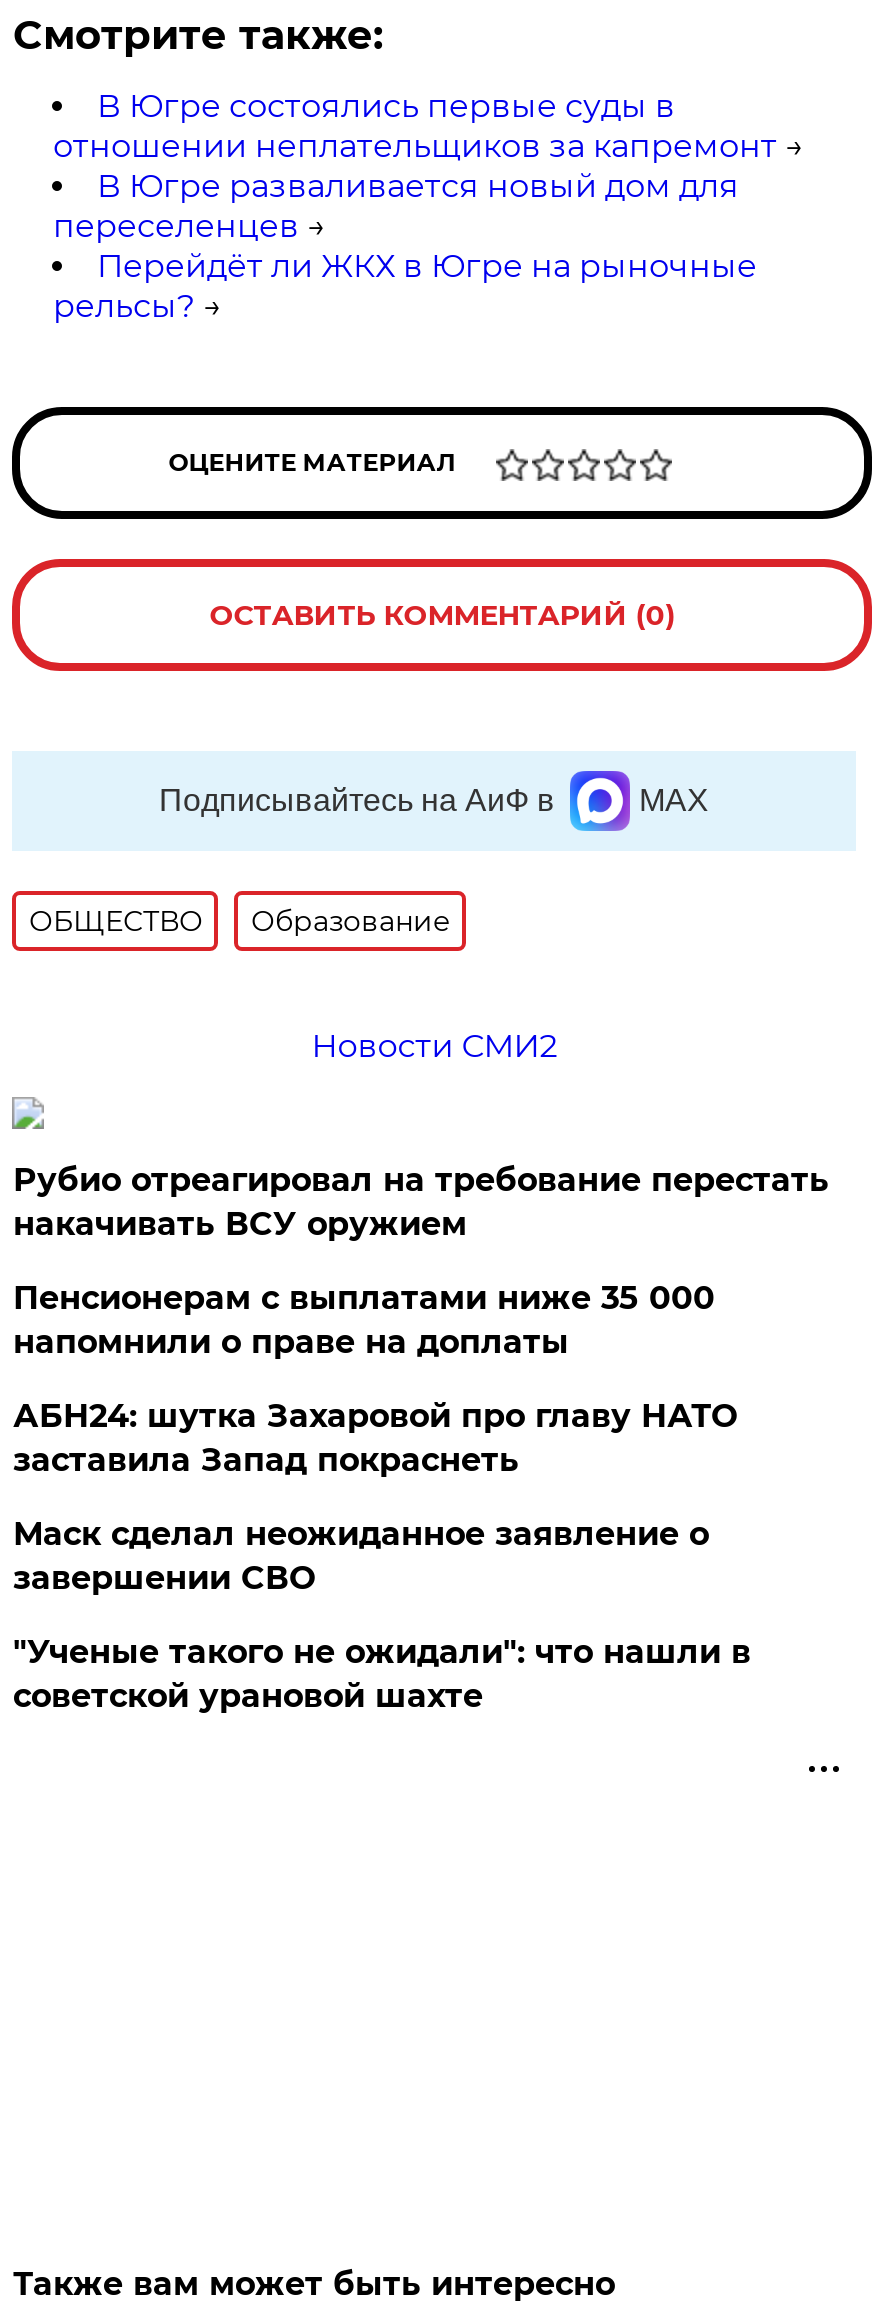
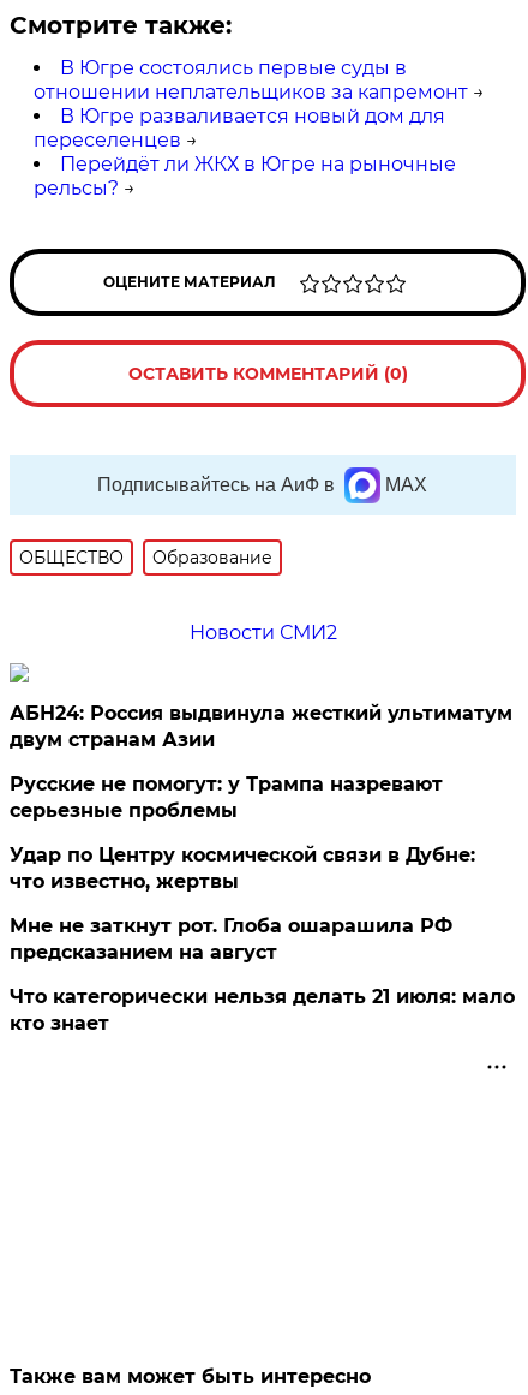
[13,1161,829,1243] Рубио отреагировал на требование перестать | накачивать ВСУ оружием -> [10,702,513,751] АБН24: Россия выдвинула жесткий ультиматум | двум странам Азии
[13,1279,715,1361] Пенсионерам с выплатами ниже 35 000 | напомнили о праве на доплаты -> [10,773,443,822] Русские не помогут: у Трампа назревают | серьезные проблемы
[13,1397,737,1479] АБН24: шутка Захаровой про главу НАТО | заставила Запад покраснеть -> [10,844,476,893] Удар по Центру космической связи в Дубне: | что известно, жертвы
[13,1515,709,1597] Маск сделал неожиданное заявление о | завершении СВО -> [10,915,453,964] Мне не заткнут рот. Глоба ошарашила РФ | предсказанием на август
[13,1633,751,1715] "Ученые такого не ожидали": что нашли в | советской урановой шахте -> [10,986,515,1035] Что категорически нельзя делать 21 июля: мало | кто знает

